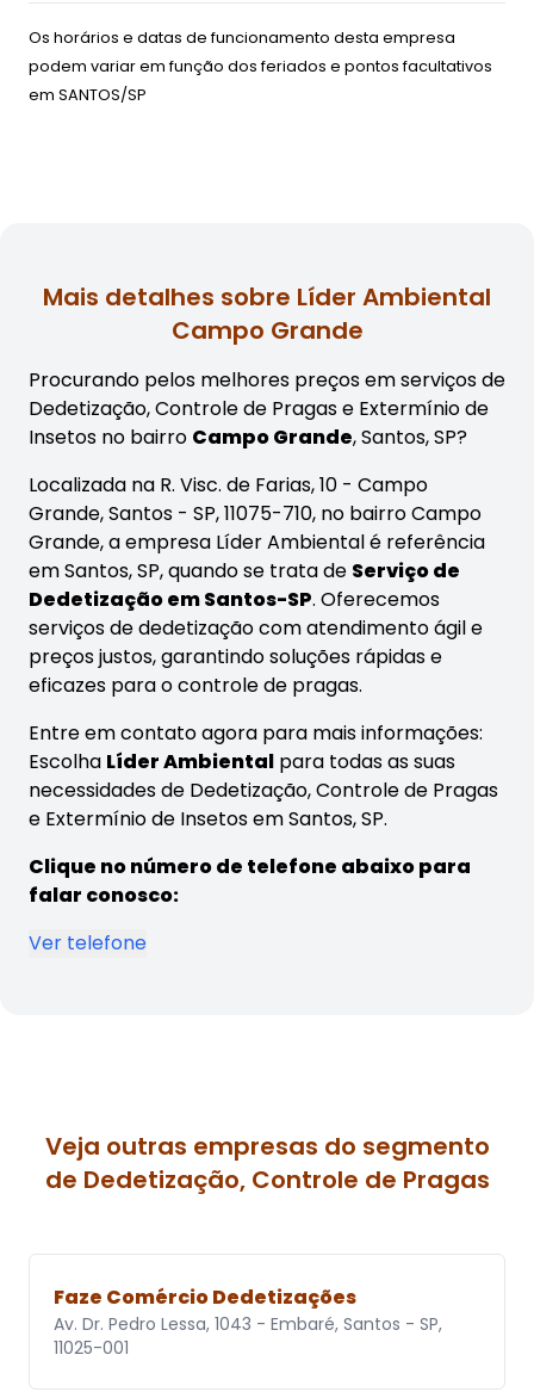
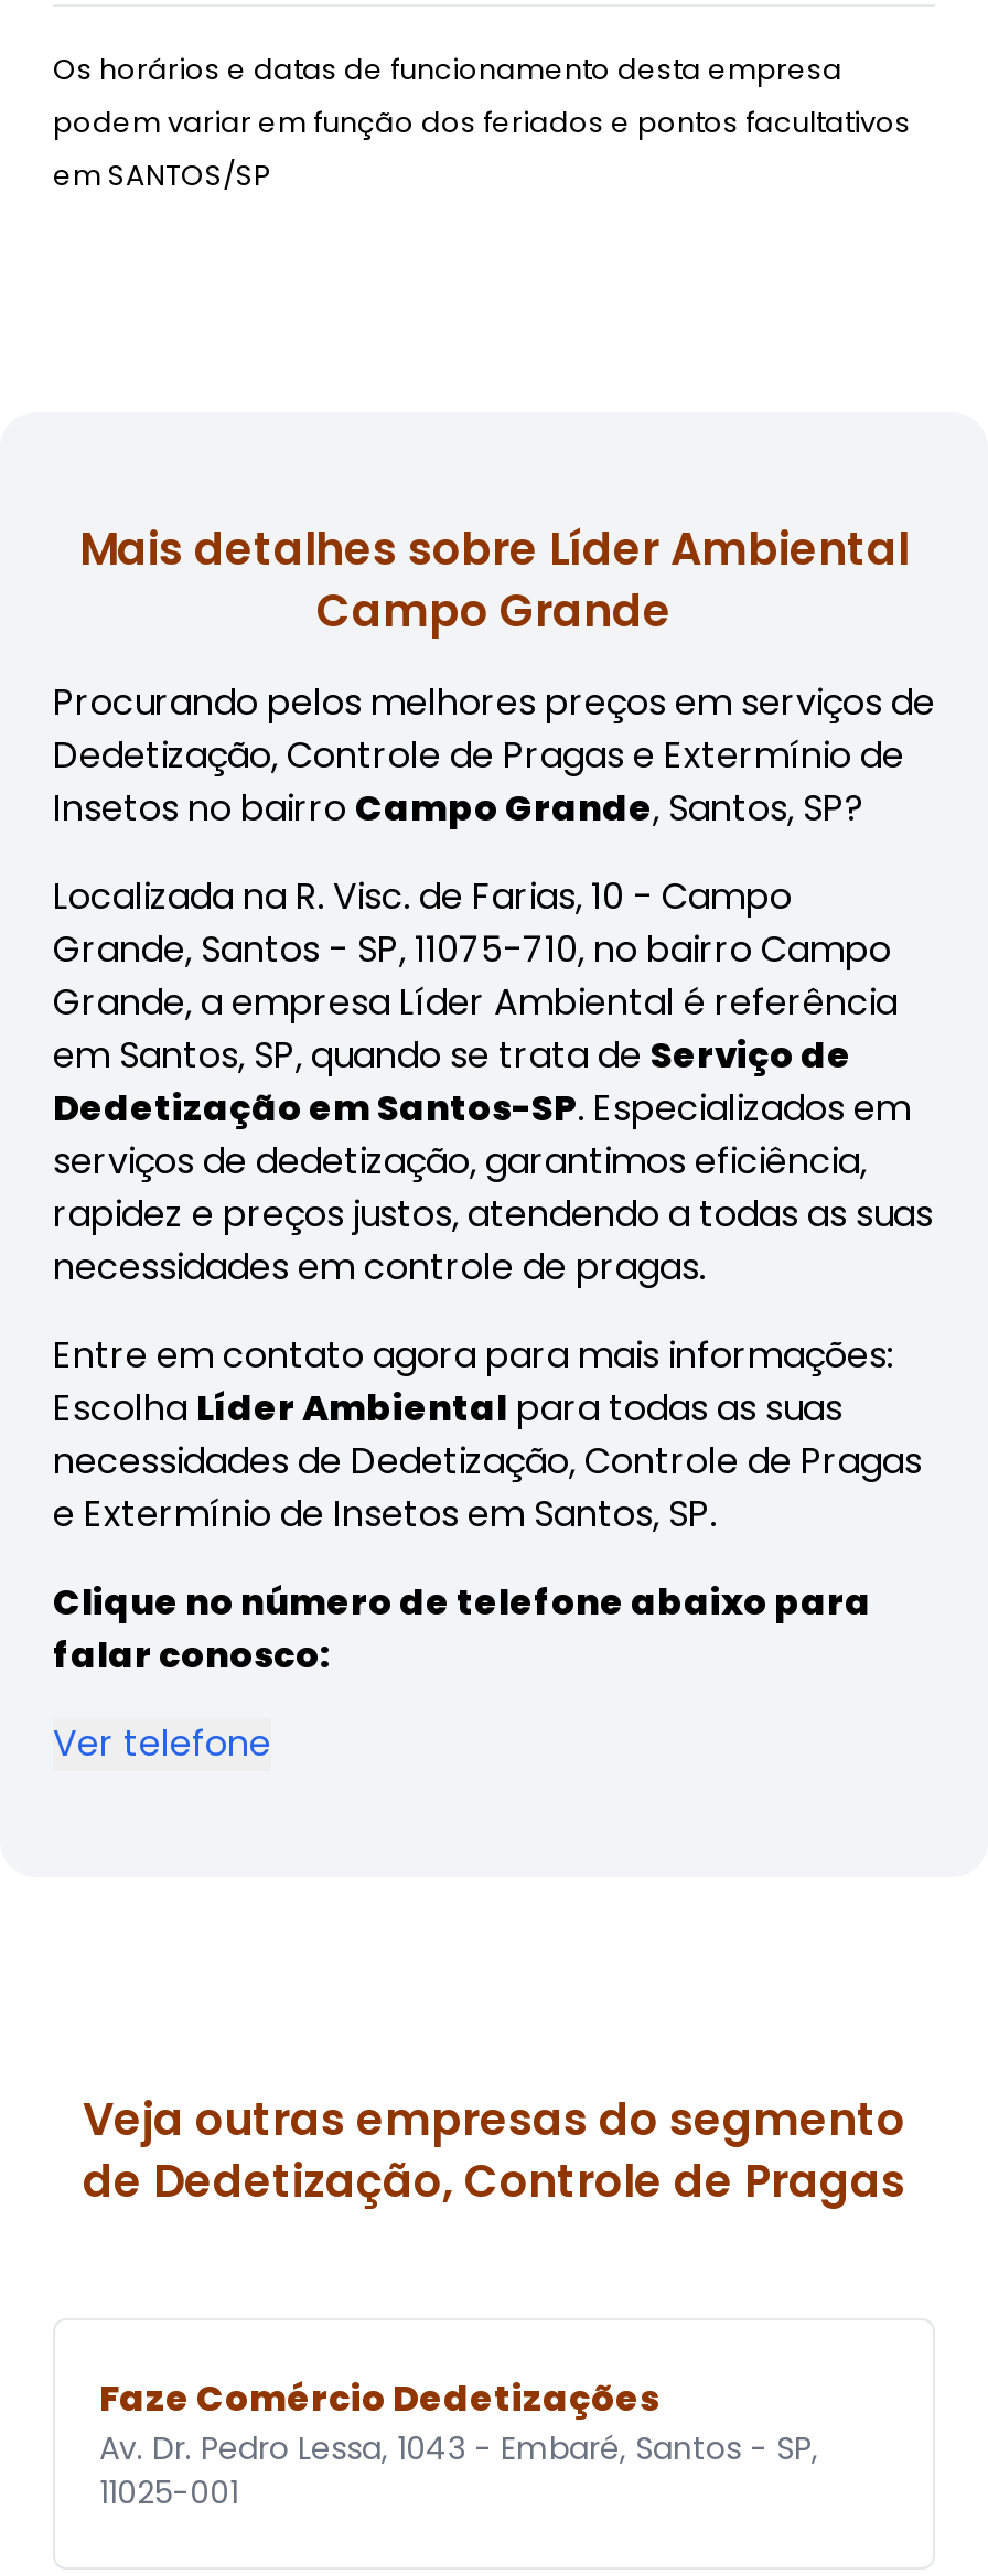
[29,586,483,700] Dedetização em Santos-SP. Oferecemos | serviços de dedetização com atendimento ágil e | preços justos, garantindo soluções rápidas e | eficazes para o controle de pragas. -> [53,1084,933,1294] Dedetização em Santos-SP. Especializados em | serviços de dedetização, garantimos eficiência, | rapidez e preços justos, atendendo a todas as suas | necessidades em controle de pragas.

